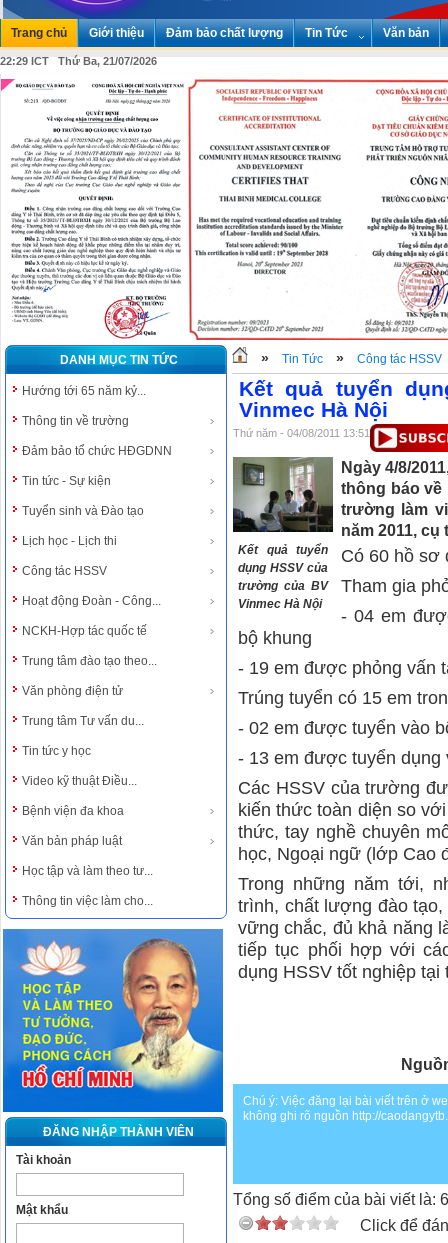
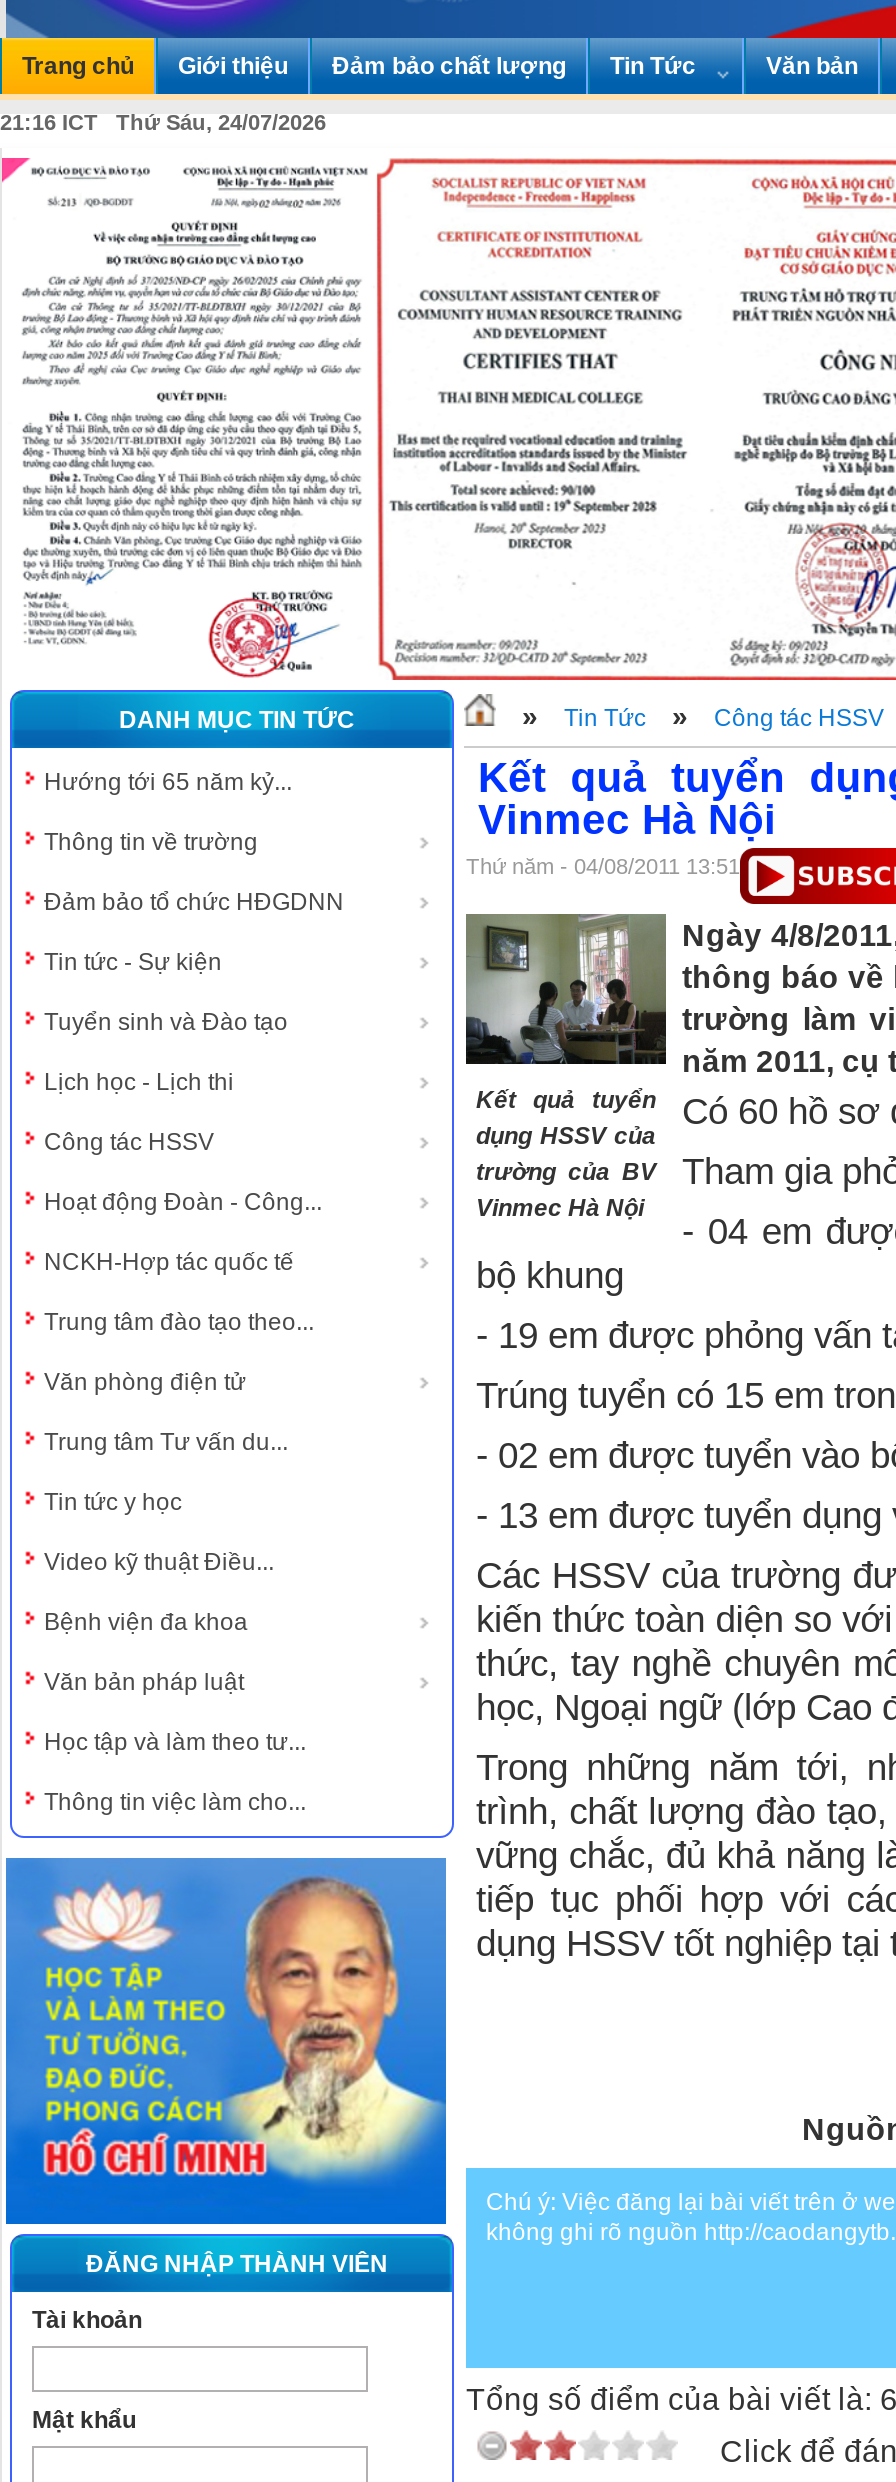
[0,55,157,67] 22:29 ICT Thứ Ba, 21/07/2026 -> [0,110,326,134] 21:16 ICT Thứ Sáu, 24/07/2026

